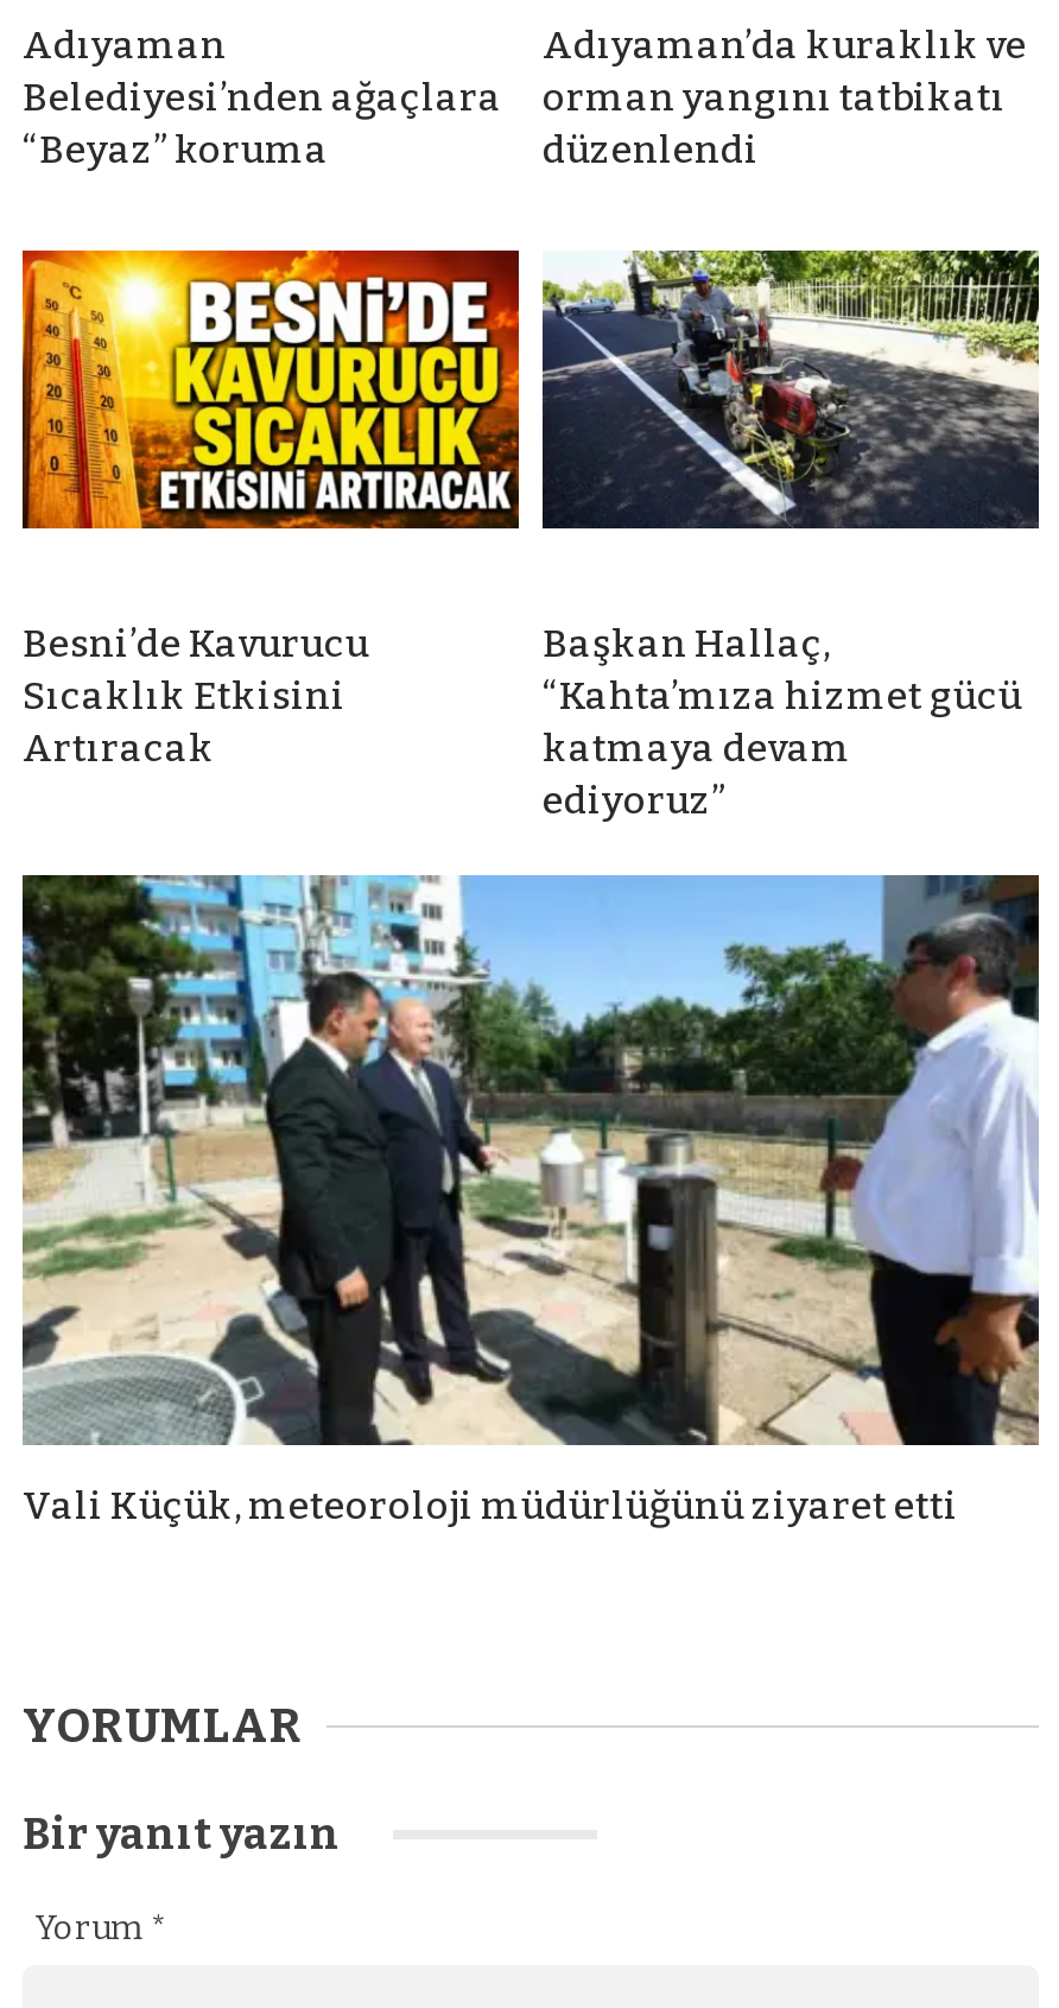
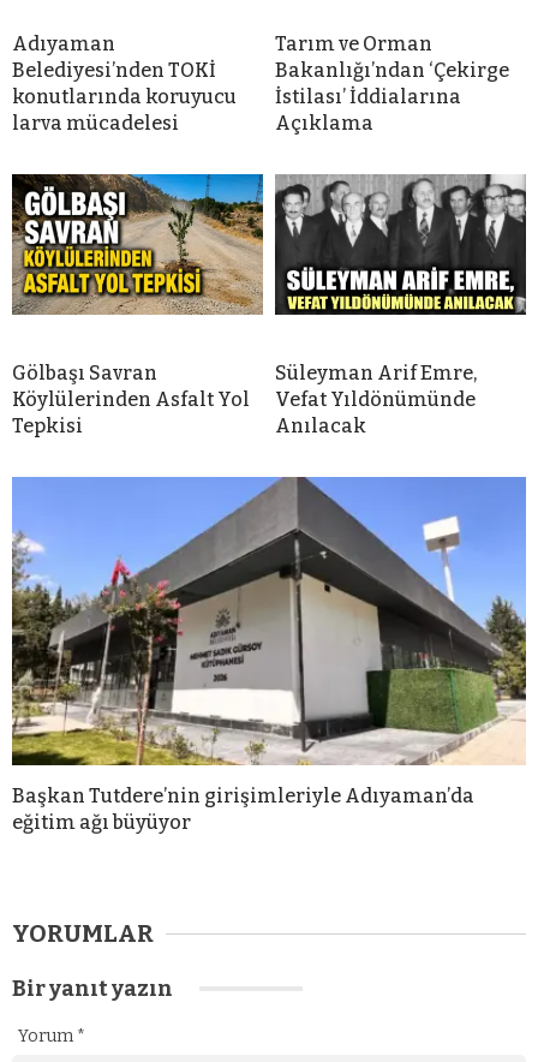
[543,22,1027,171] Adıyaman’da kuraklık ve | orman yangını tatbikatı | düzenlendi -> [275,32,509,134] Tarım ve Orman | Bakanlığı’ndan ‘Çekirge | İstilası’ İddialarına | Açıklama
[23,74,502,171] Belediyesi’nden ağaçlara | “Beyaz” koruma -> [12,58,237,134] Belediyesi’nden TOKİ | konutlarında koruyucu | larva mücadelesi
[20,248,521,770] [image] | Besni’de Kavurucu | Sıcaklık Etkisini | Artıracak -> [11,173,264,437] [image] | Gölbaşı Savran | Köylülerinden Asfalt Yol | Tepkisi
[540,248,1041,822] [image] | Başkan Hallaç, | “Kahta’mıza hizmet gücü | katmaya devam | ediyoruz” -> [275,173,526,437] [image] | Süleyman Arif Emre, | Vefat Yıldönümünde | Anılacak
[20,873,1041,1529] [image] | Vali Küçük, meteoroloji müdürlüğünü ziyaret etti -> [11,476,527,834] [image] | Başkan Tutdere’nin girişimleriyle Adıyaman’da | eğitim ağı büyüyor

